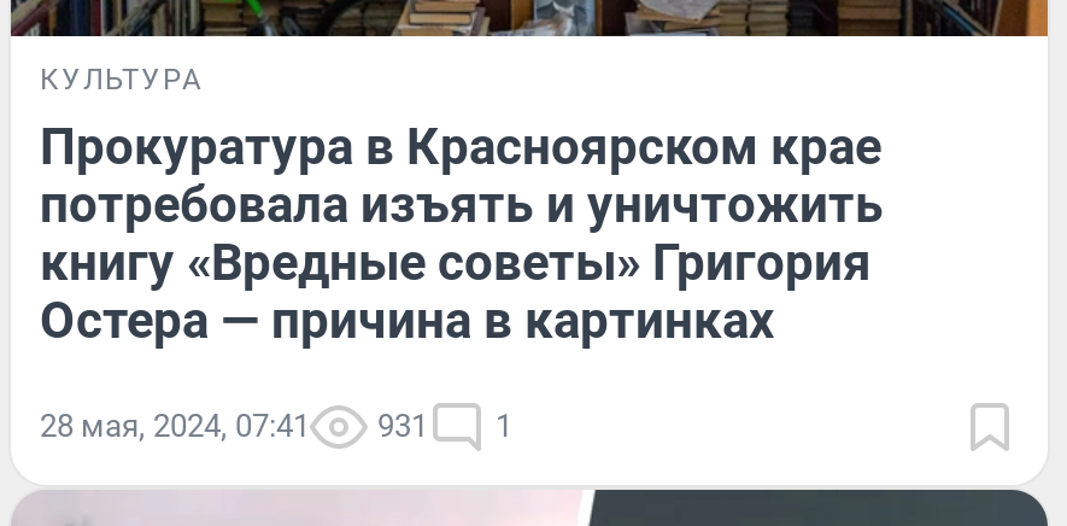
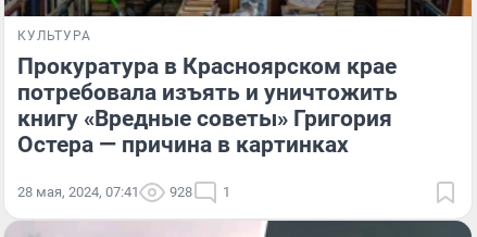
[40,408,512,444] 28 мая, 2024, 07:41 931 1 -> [17,184,230,200] 28 мая, 2024, 07:41 928 1

